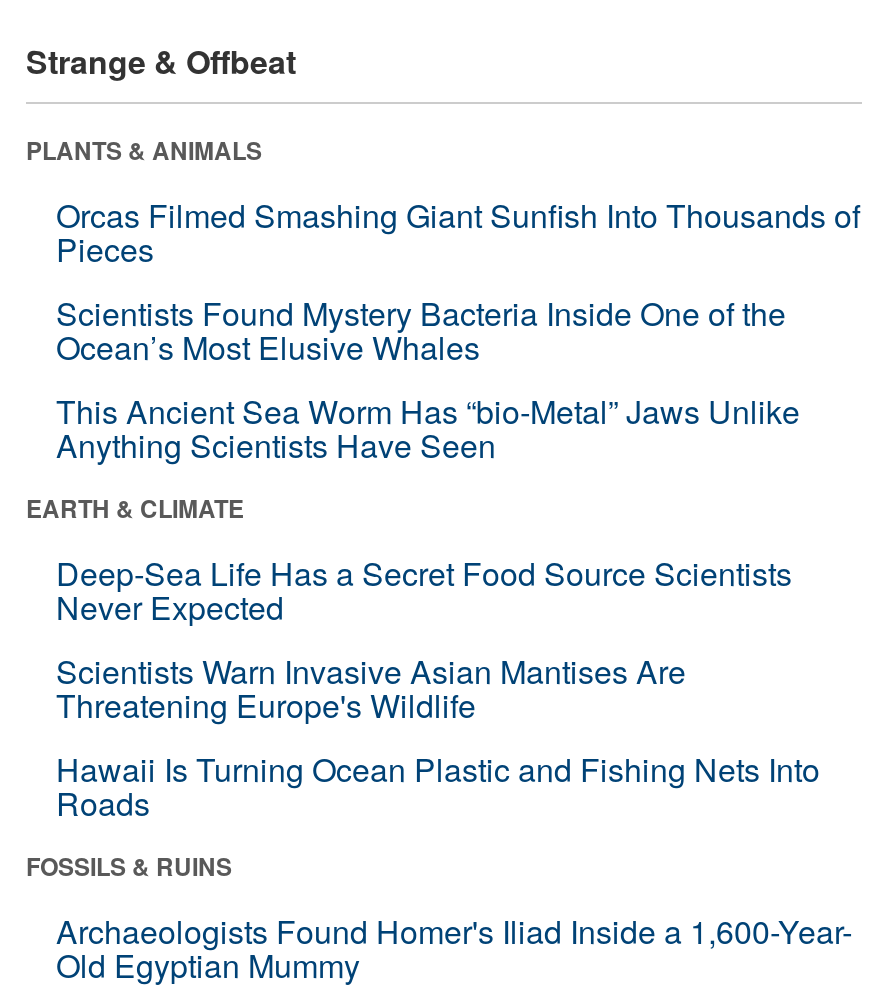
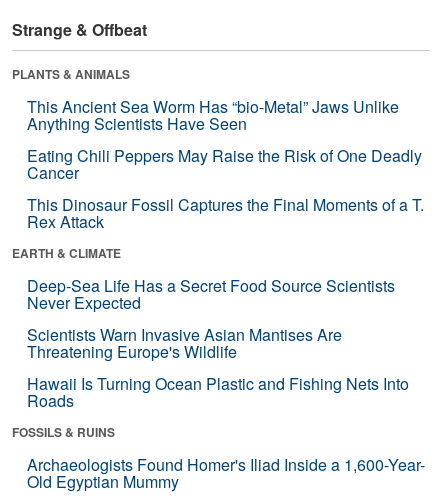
[56,192,860,370] Orcas Filmed Smashing Giant Sunfish Into Thousands of | Pieces | Scientists Found Mystery Bacteria Inside One of the | Ocean’s Most Elusive Whales -> none
moved [56,388,800,468] -> [27,95,399,135]: This Ancient Sea Worm Has “bio-Metal” Jaws Unlike | Anything Scientists Have Seen
none -> [27,144,424,233] Eating Chili Peppers May Raise the Risk of One Deadly | Cancer | This Dinosaur Fossil Captures the Final Moments of a T. | Rex Attack

